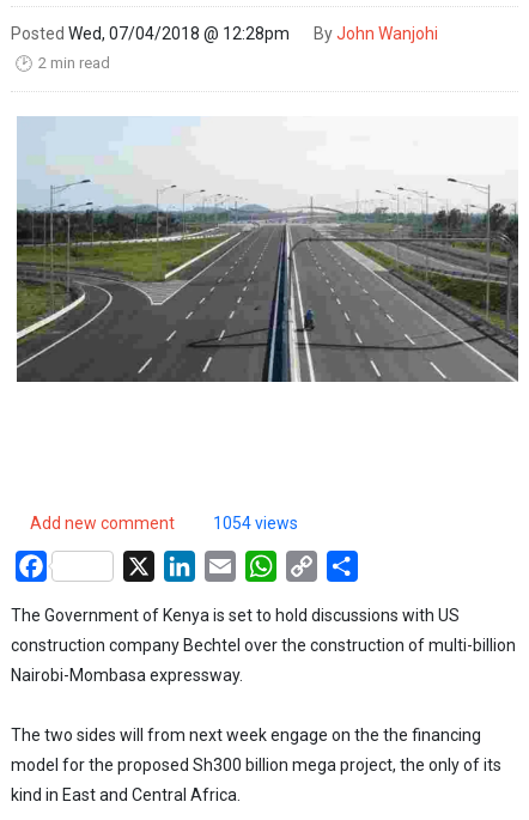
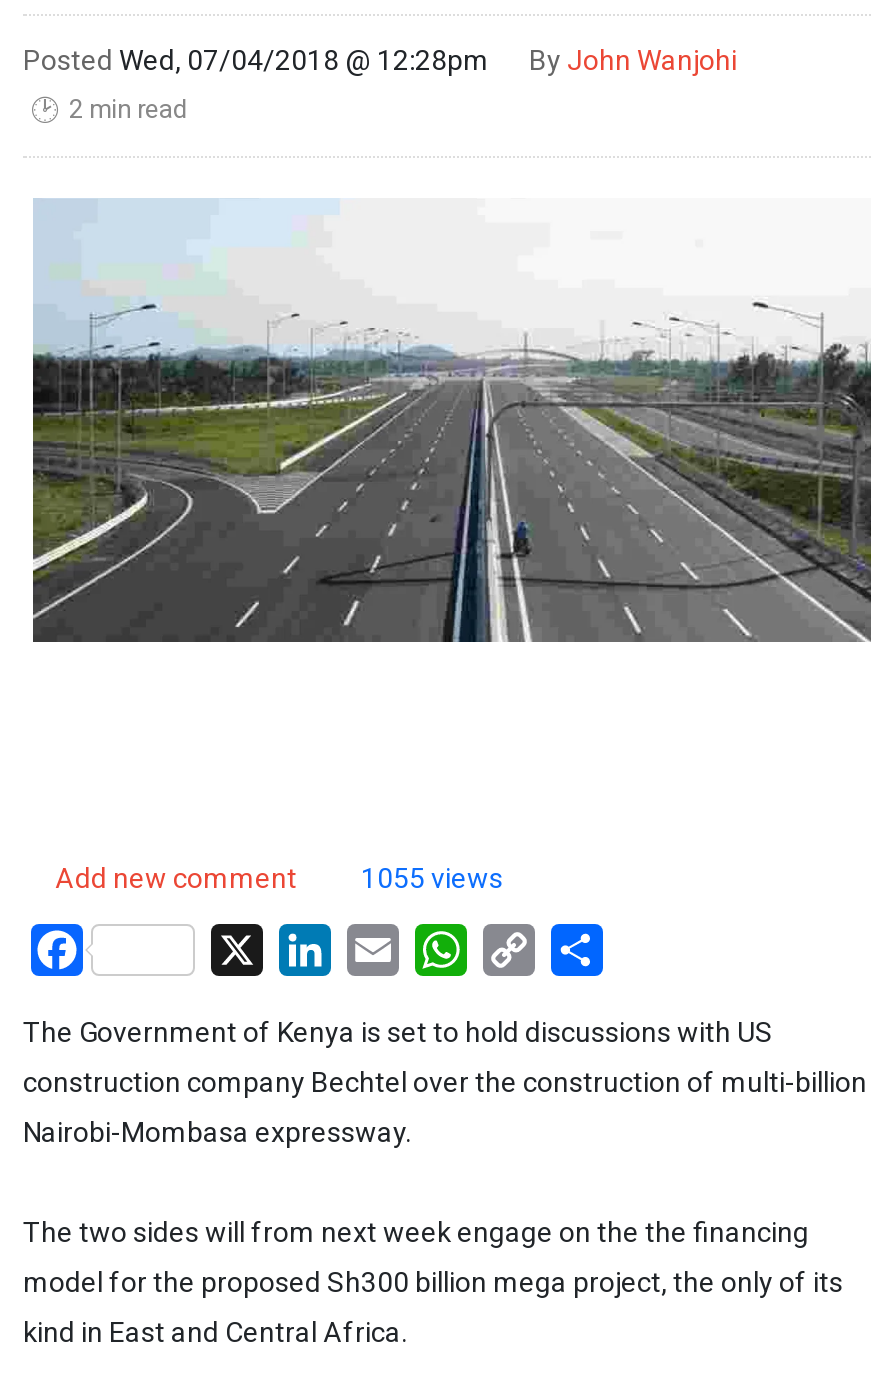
[30,513,298,532] Add new comment 1054 views -> [55,862,503,894] Add new comment 1055 views

